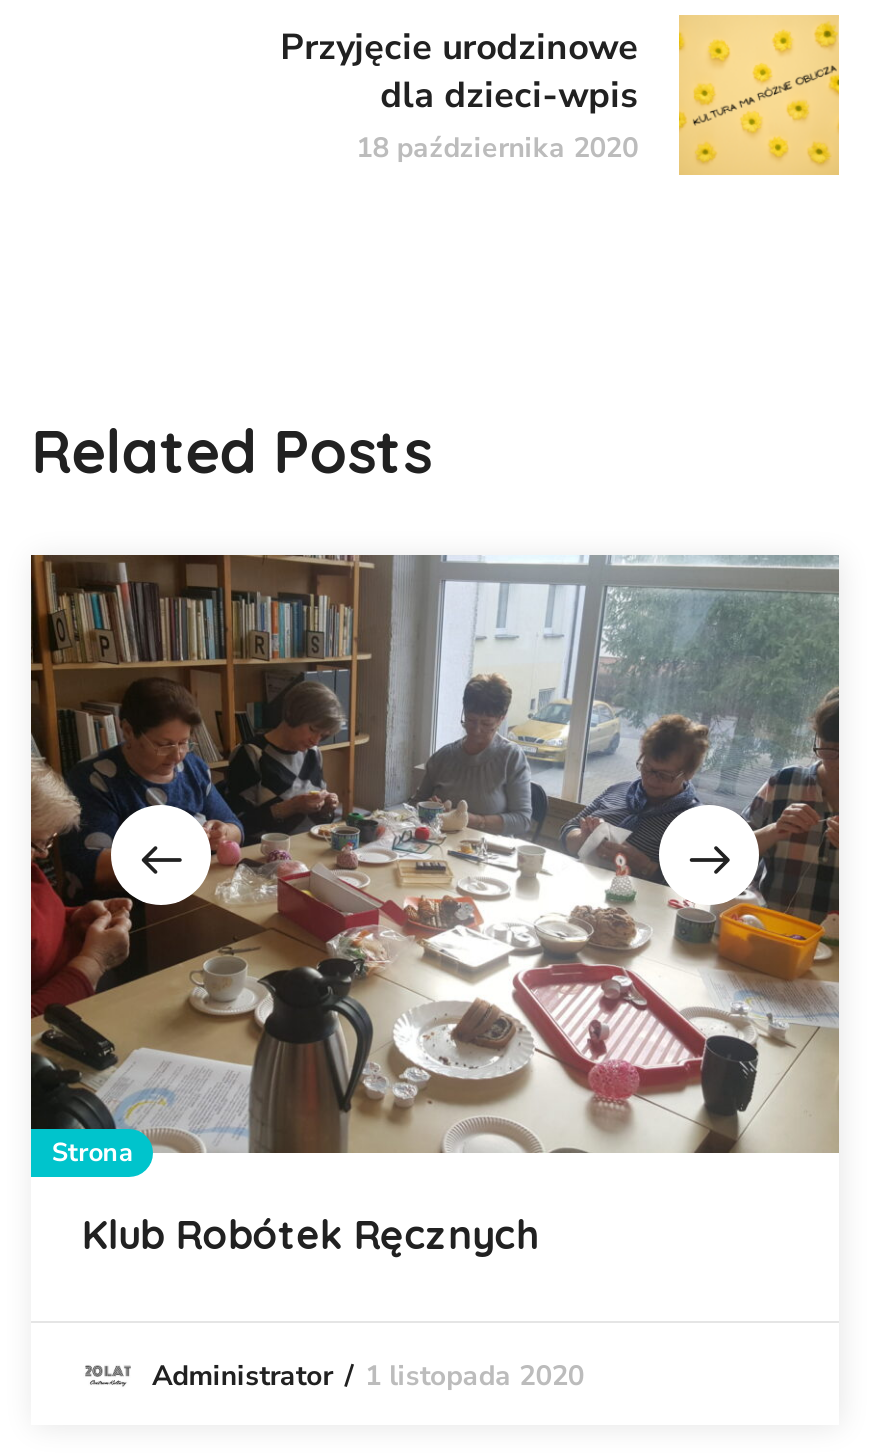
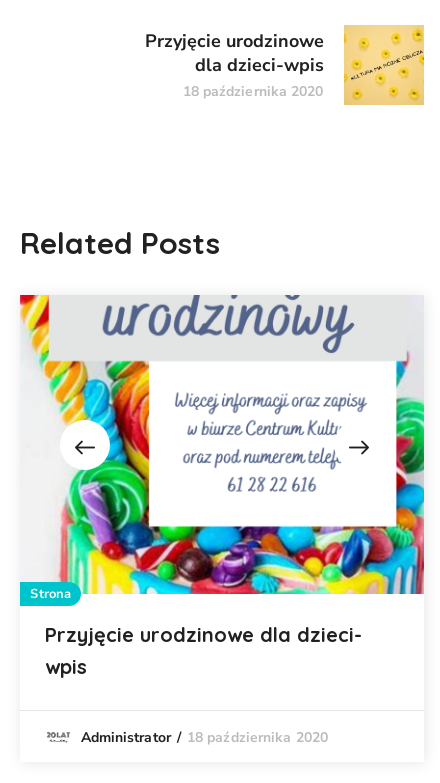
[29,553,841,1258] [image] | Klub Robótek Ręcznych -> [19,294,425,679] [image] | Przyjęcie urodzinowe dla dzieci- | wpis
[365,1356,584,1394] 1 listopada 2020 -> [187,728,328,747] 18 października 2020

